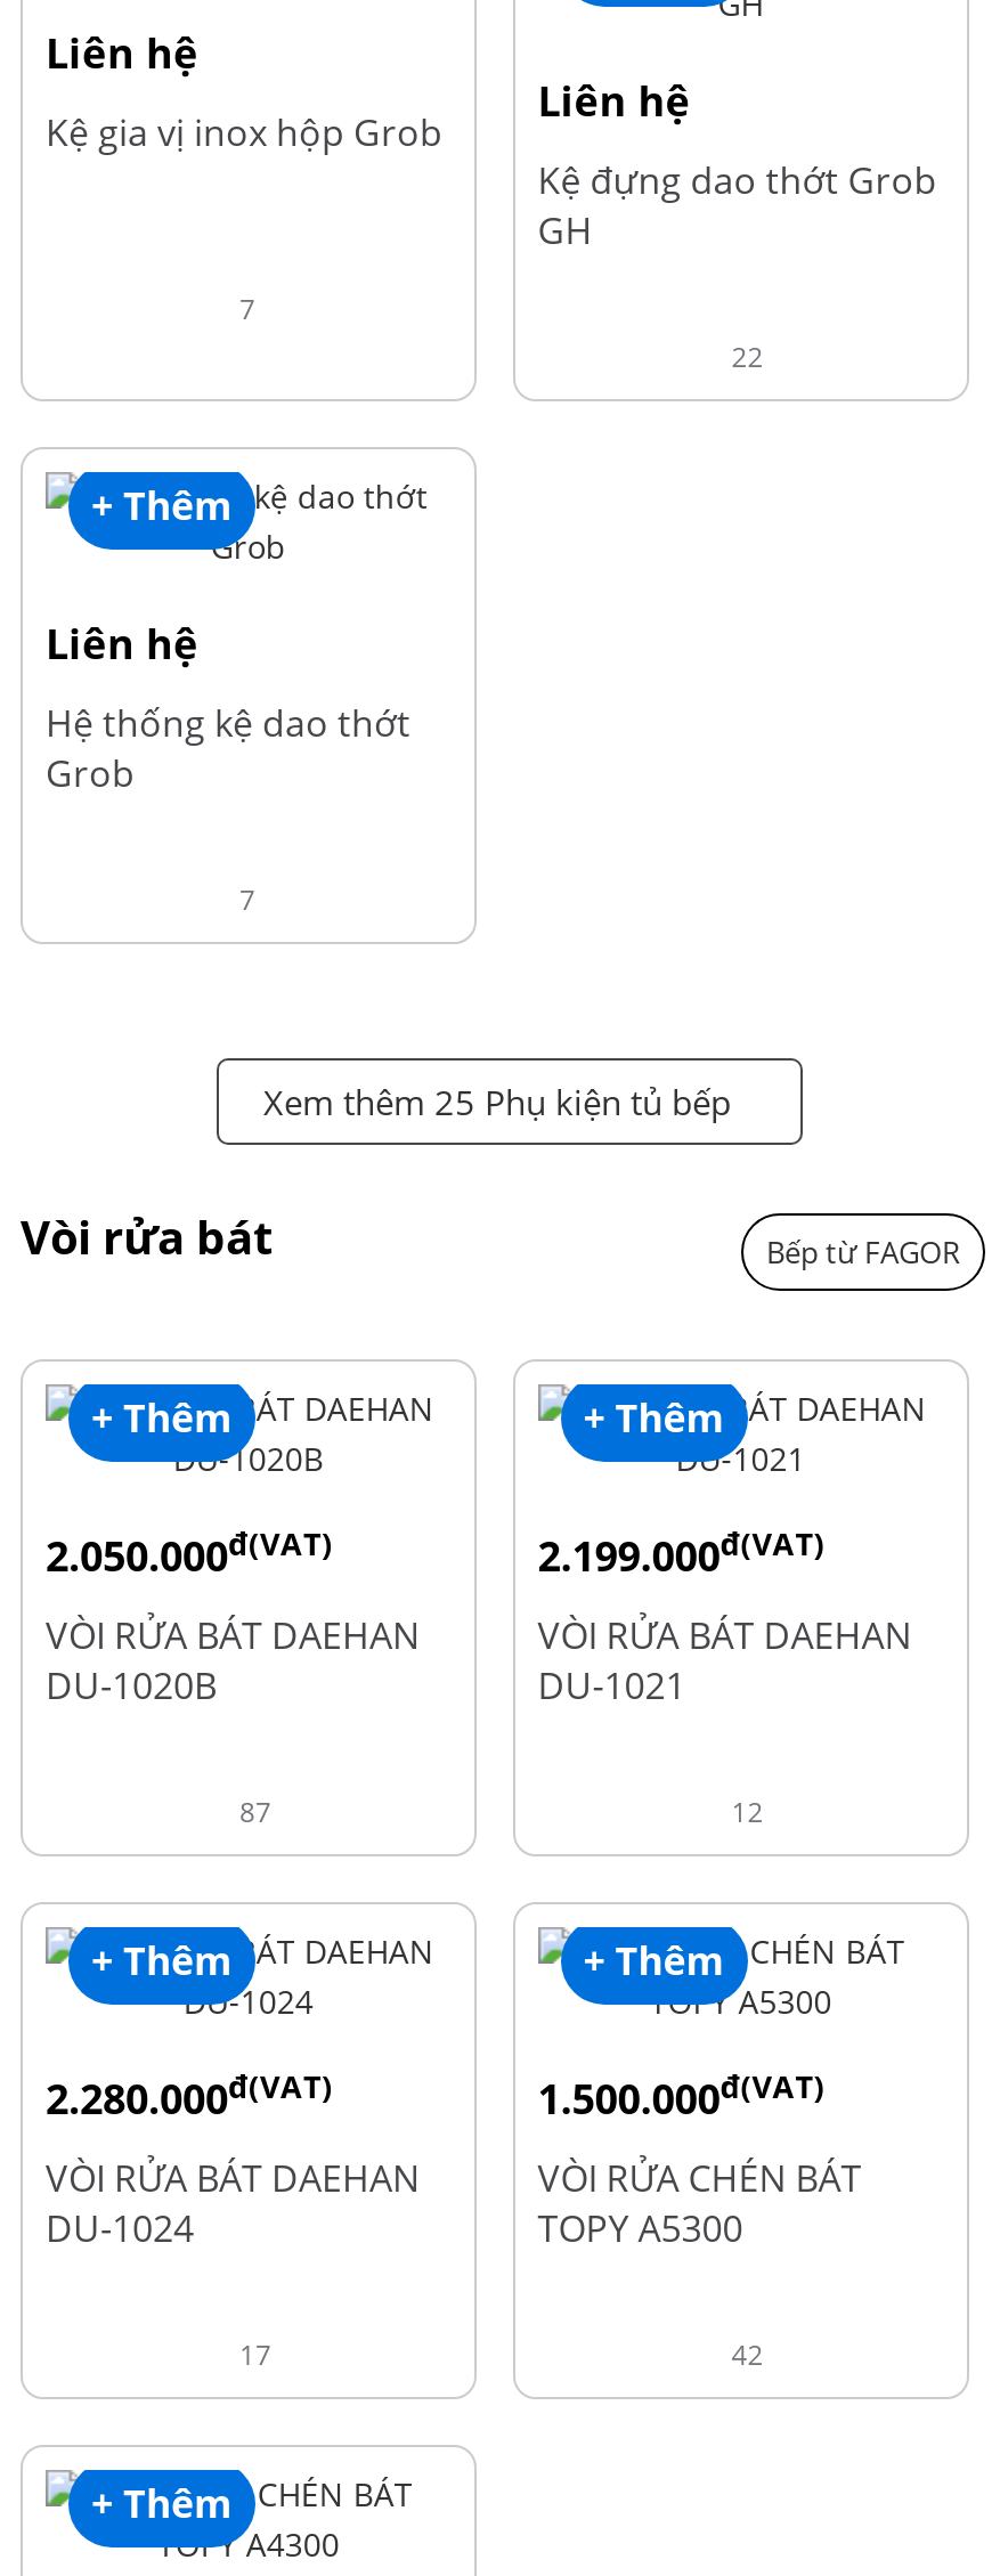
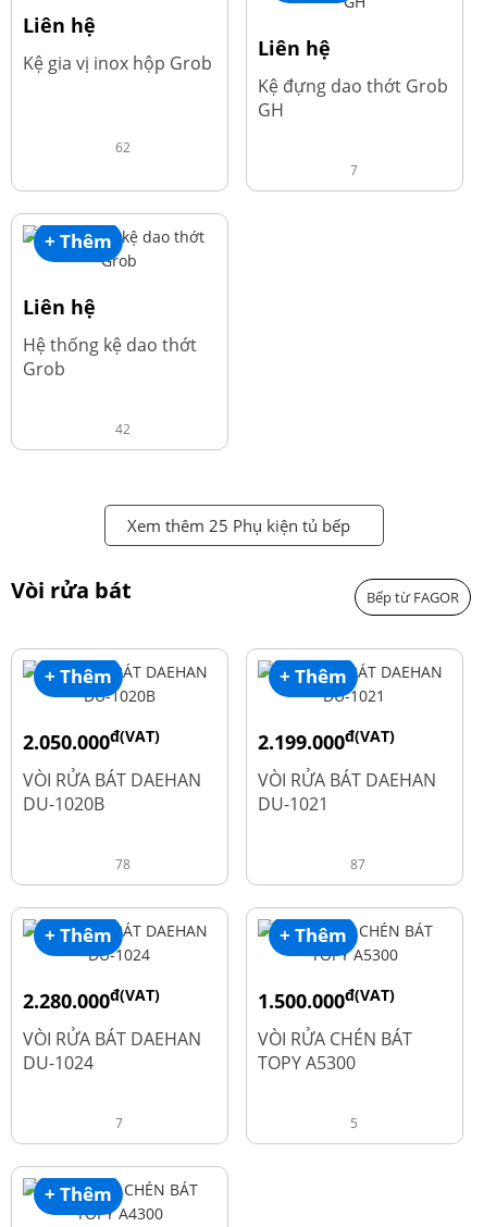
[239,289,255,328] 7 -> [115,138,131,156] 62
[732,337,764,375] 22 -> [350,161,358,179] 7
[239,879,255,918] 7 -> [115,419,131,438] 42
[239,1792,271,1830] 87 -> [115,855,131,873] 78
[732,1792,764,1830] 12 -> [350,855,365,873] 87
[239,2334,271,2373] 17 -> [115,1113,123,1132] 7
[732,2334,764,2373] 42 -> [350,1113,358,1132] 5

